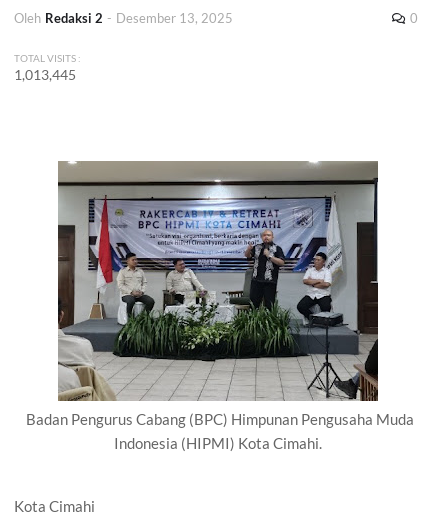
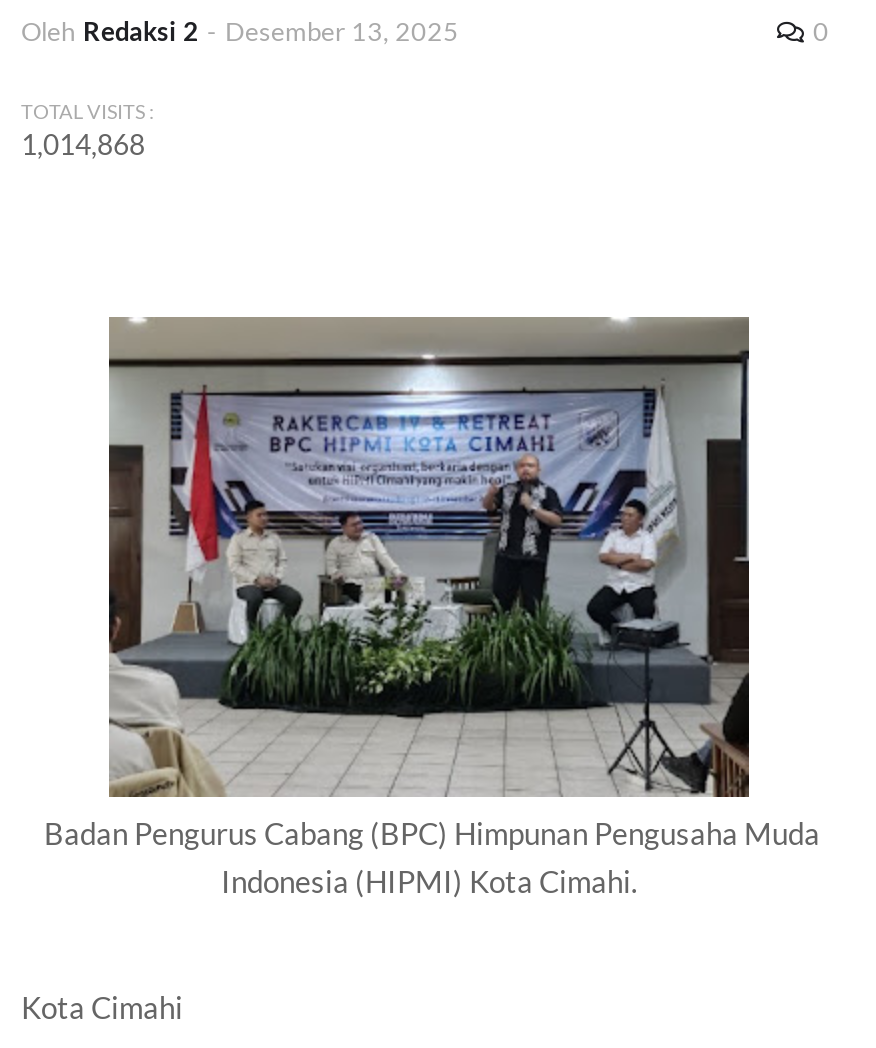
[14,66,76,83] 1,013,445 -> [21,127,145,161] 1,014,868

